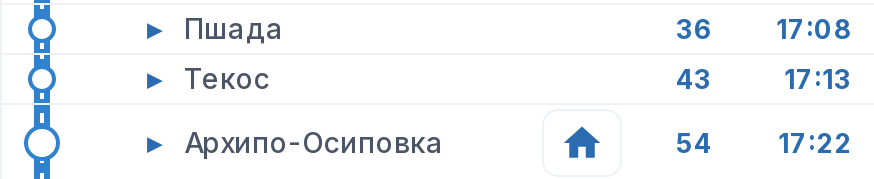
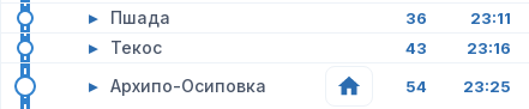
[776,13,852,45] 17:08 -> [470,8,511,28] 23:11
[784,63,852,95] 17:13 -> [467,38,511,57] 23:16
[778,127,852,159] 17:22 -> [463,77,511,96] 23:25

